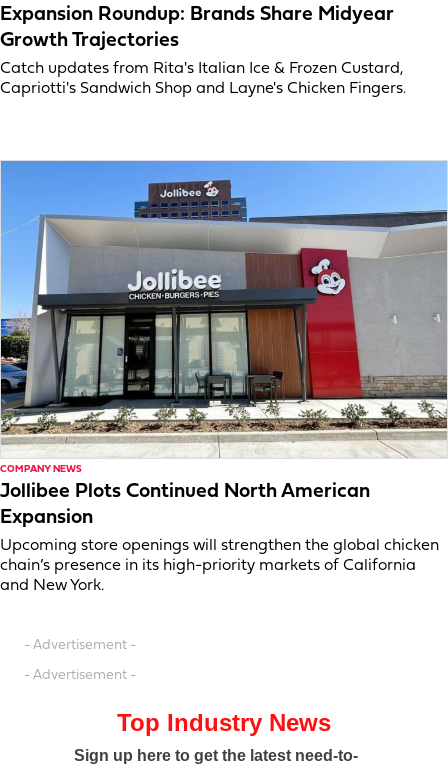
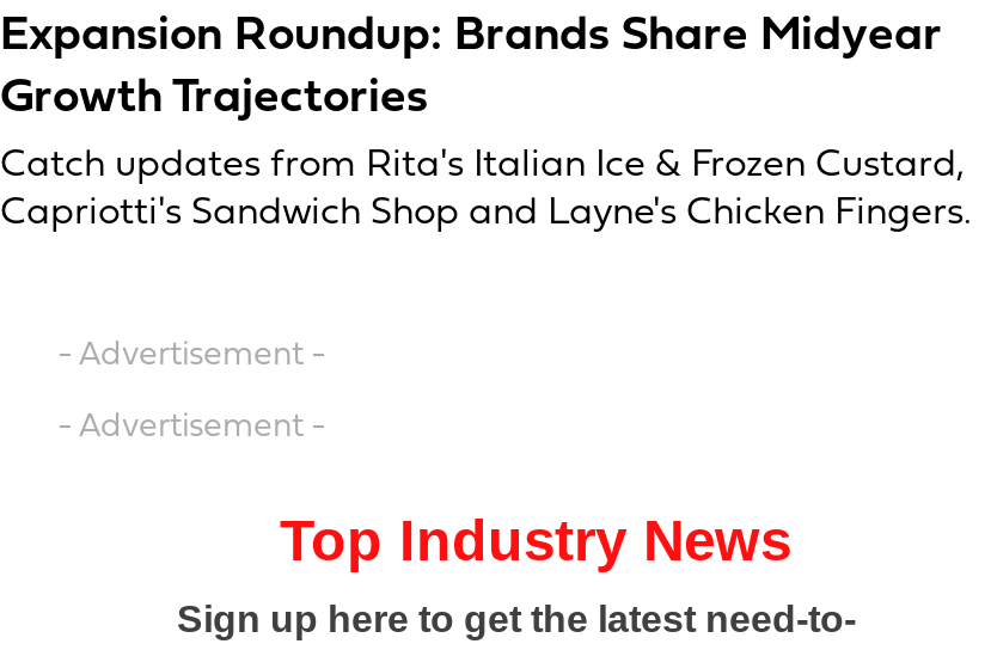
[0,160,445,594] [image] | COMPANY NEWS | Jollibee Plots Continued North American | Expansion | Upcoming store openings will strengthen the global chicken | chain’s presence in its high-priority markets of California | and New York. -> none

